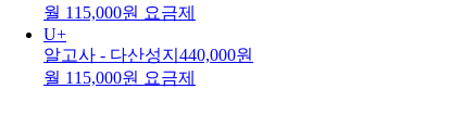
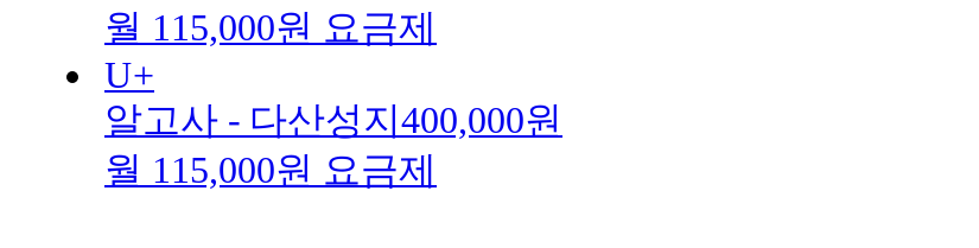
[43,45,253,64] 알고사 - 다산성지440,000원 -> [104,98,562,139] 알고사 - 다산성지400,000원

